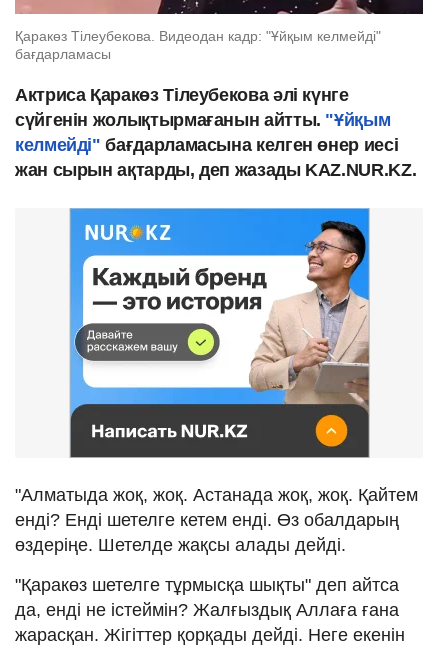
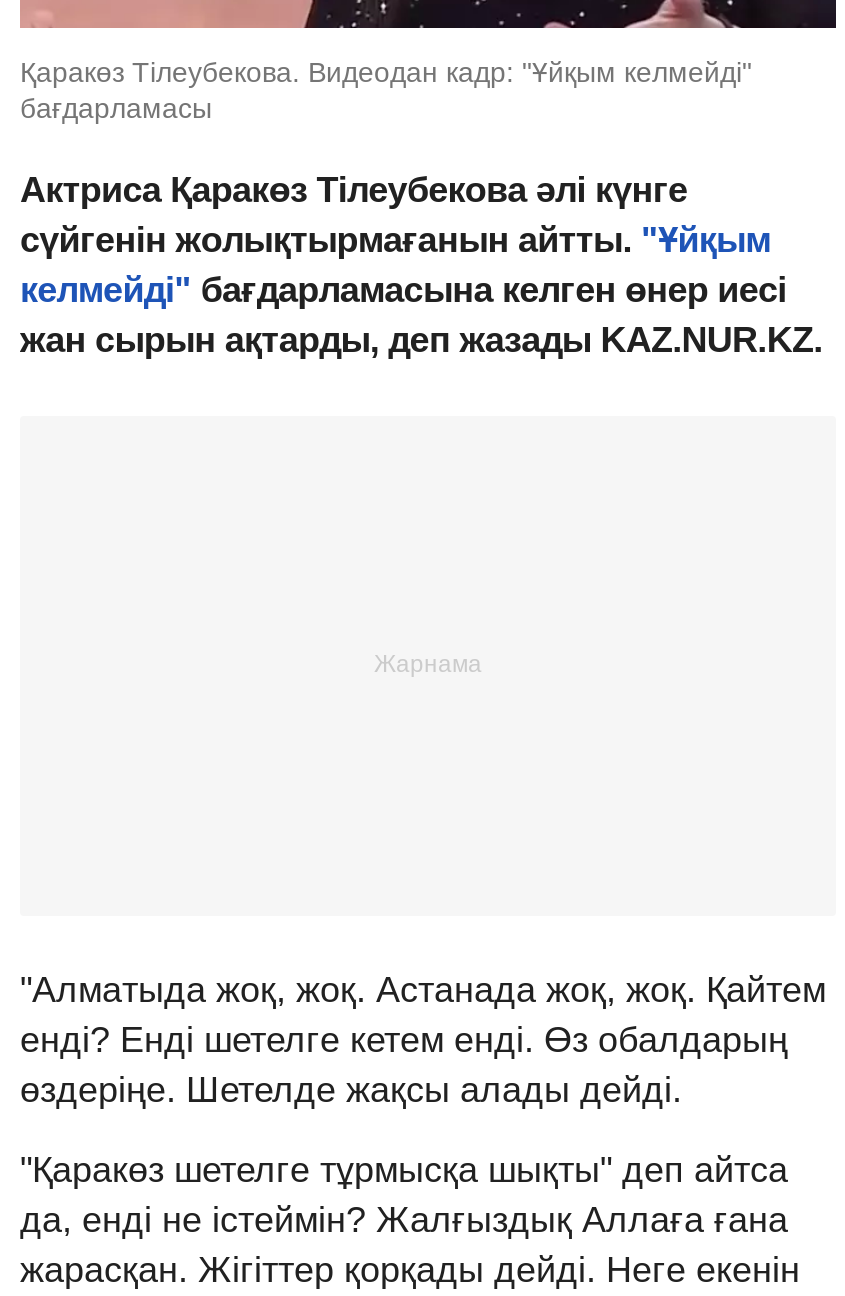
[69,207,370,458] [image] -> none

